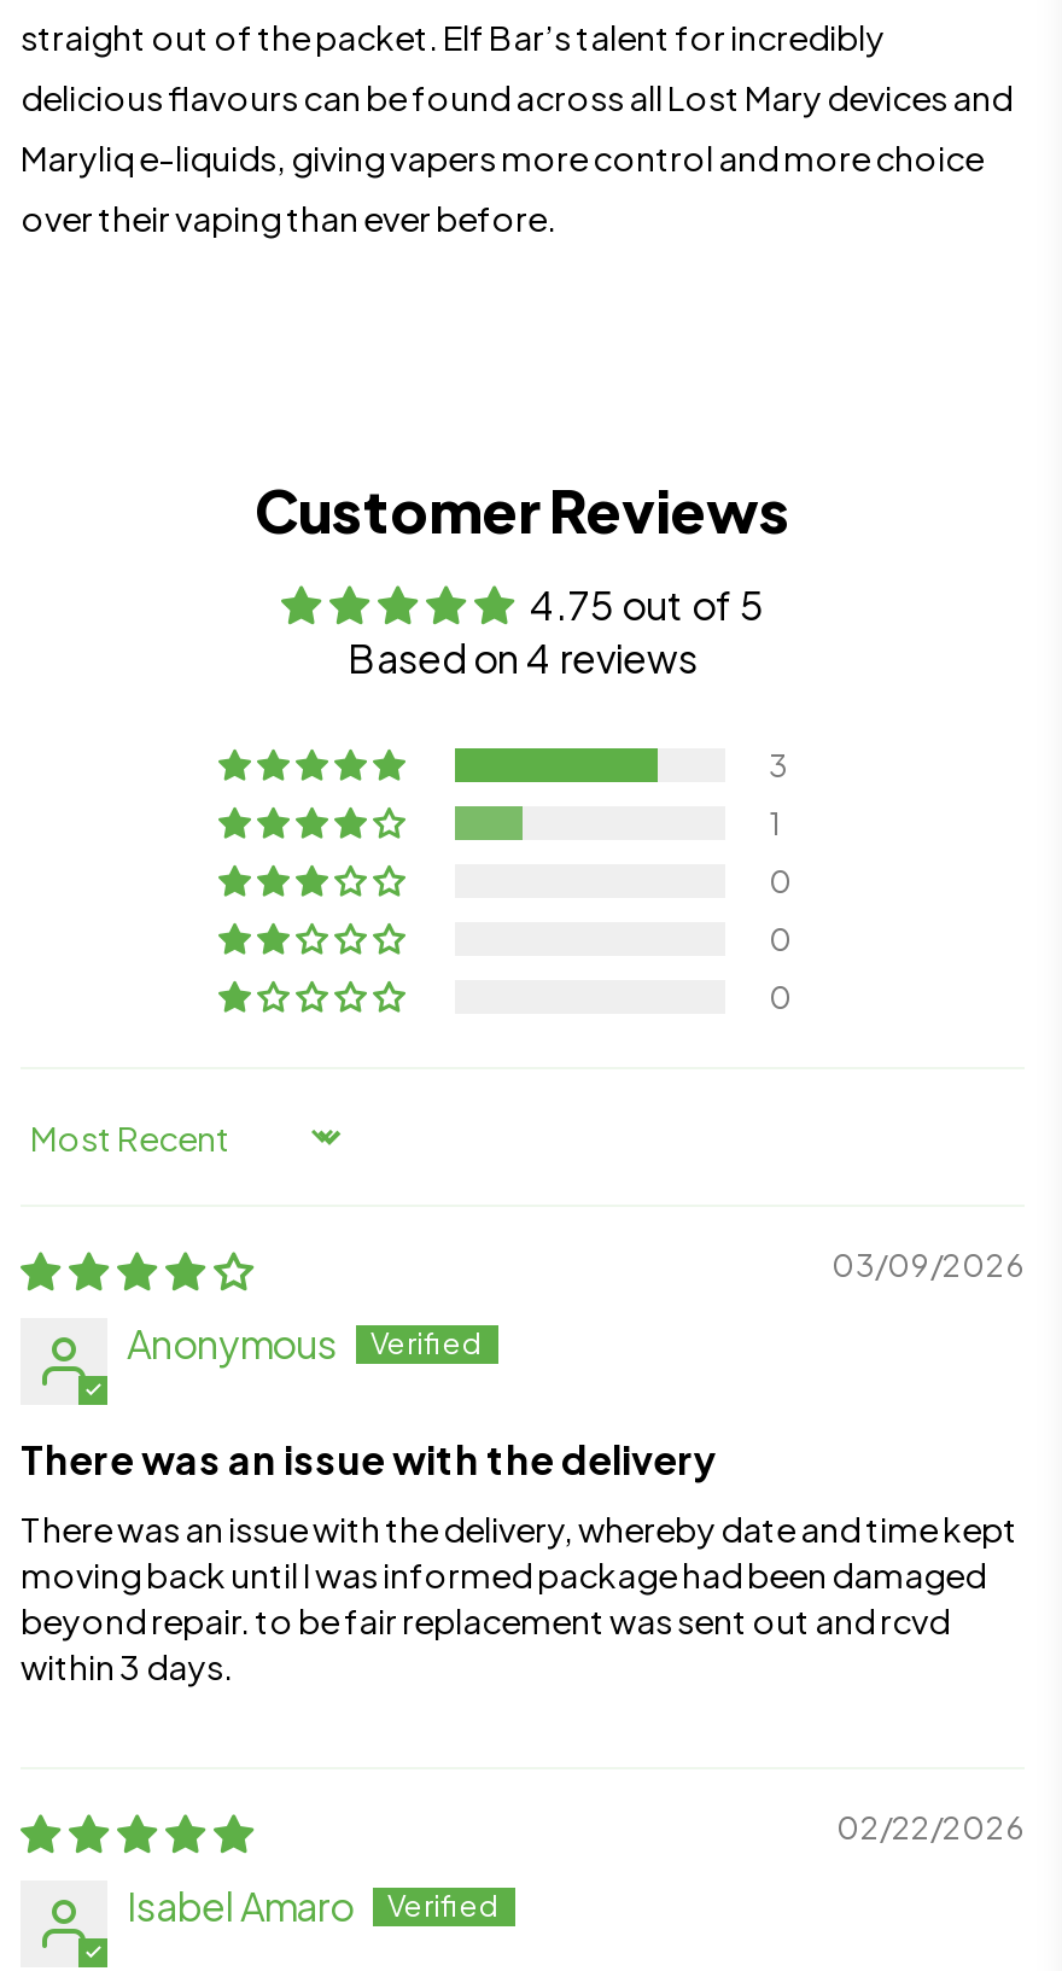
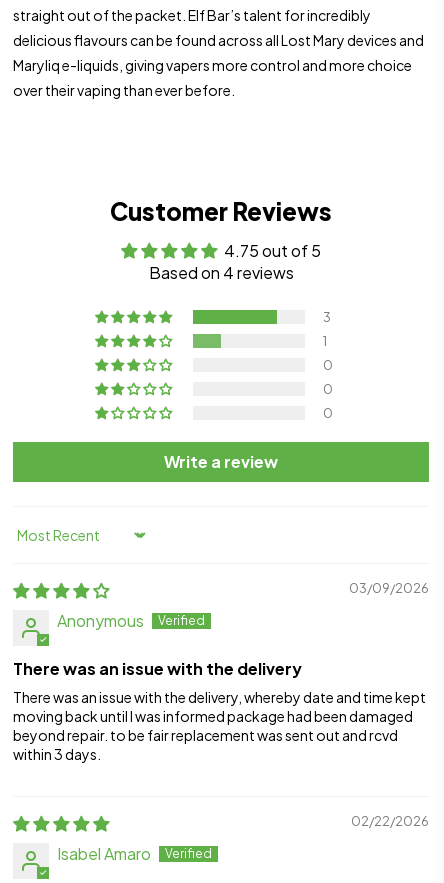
none -> [164,451,278,472] Write a review

